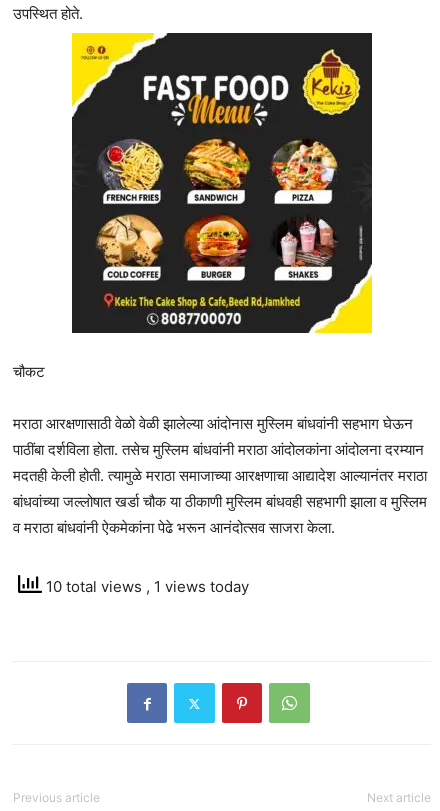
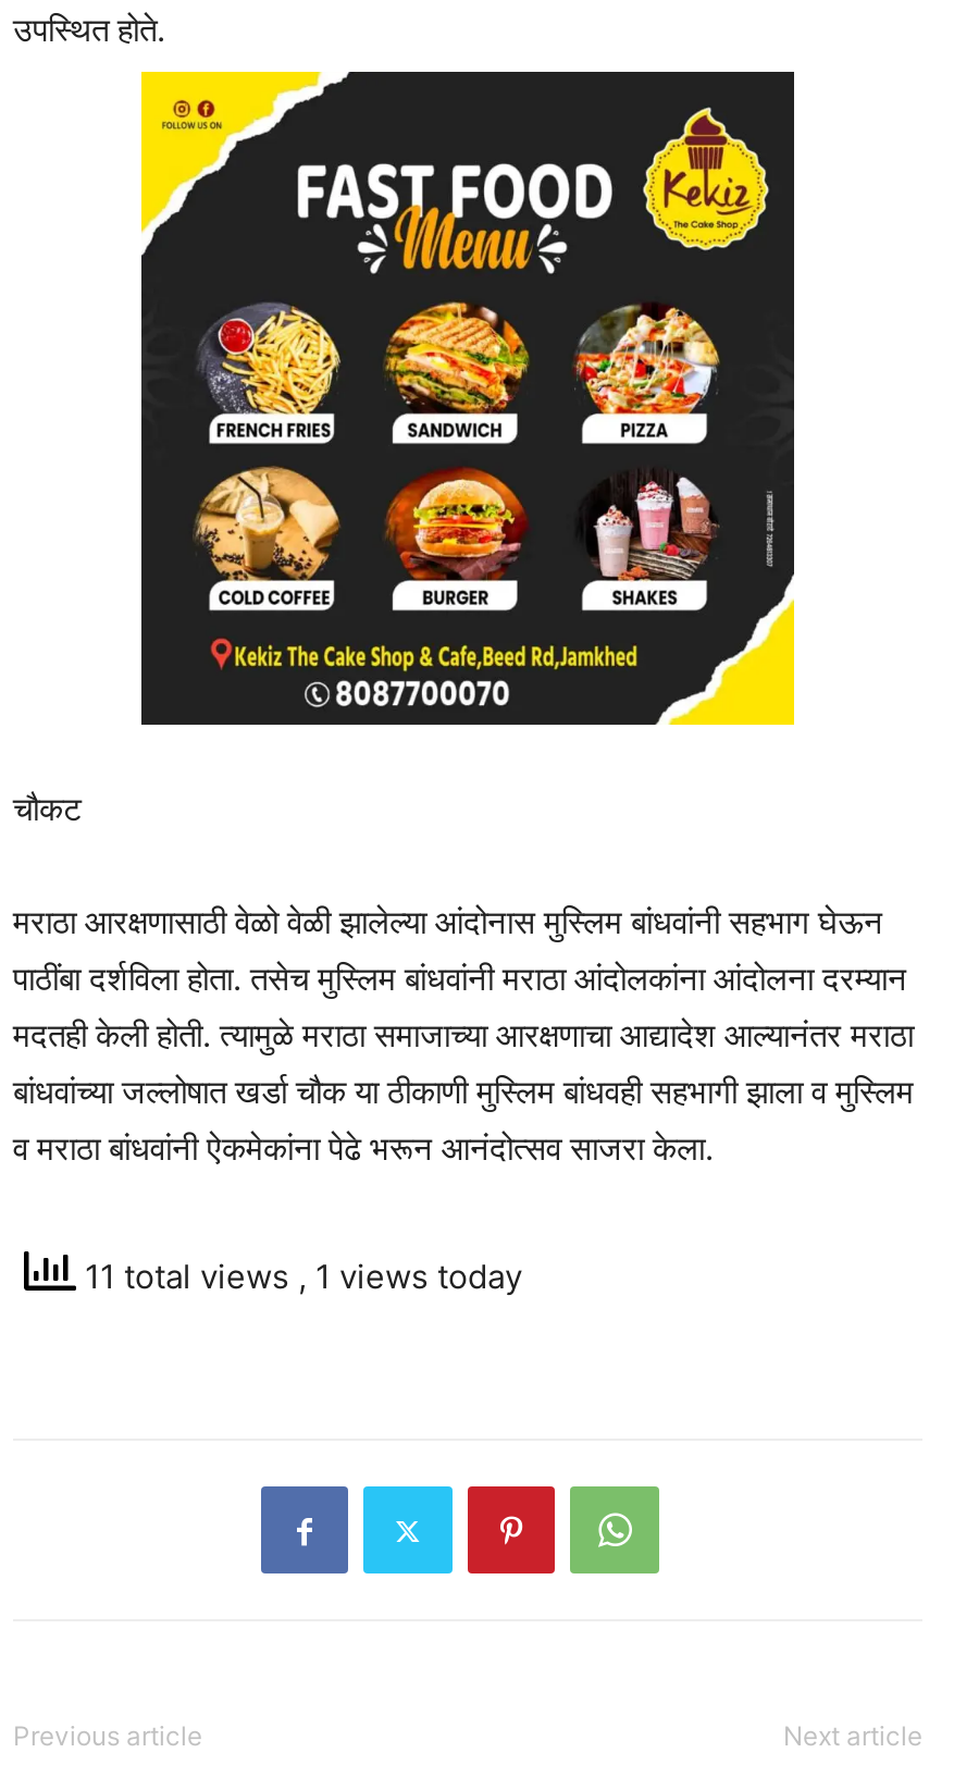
[42,577,249,596] 10 total views, 1 views today -> [76,1256,522,1298] 11 total views, 1 views today

